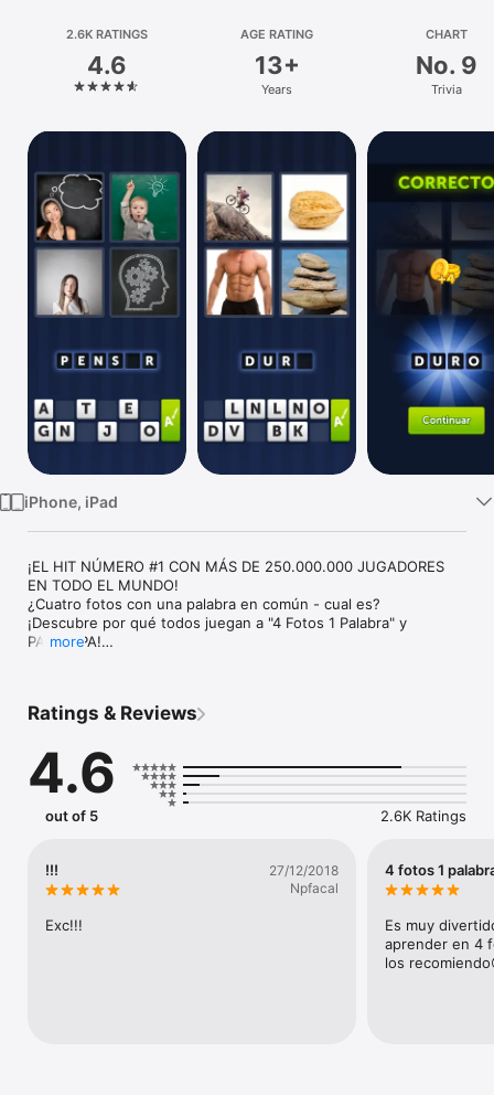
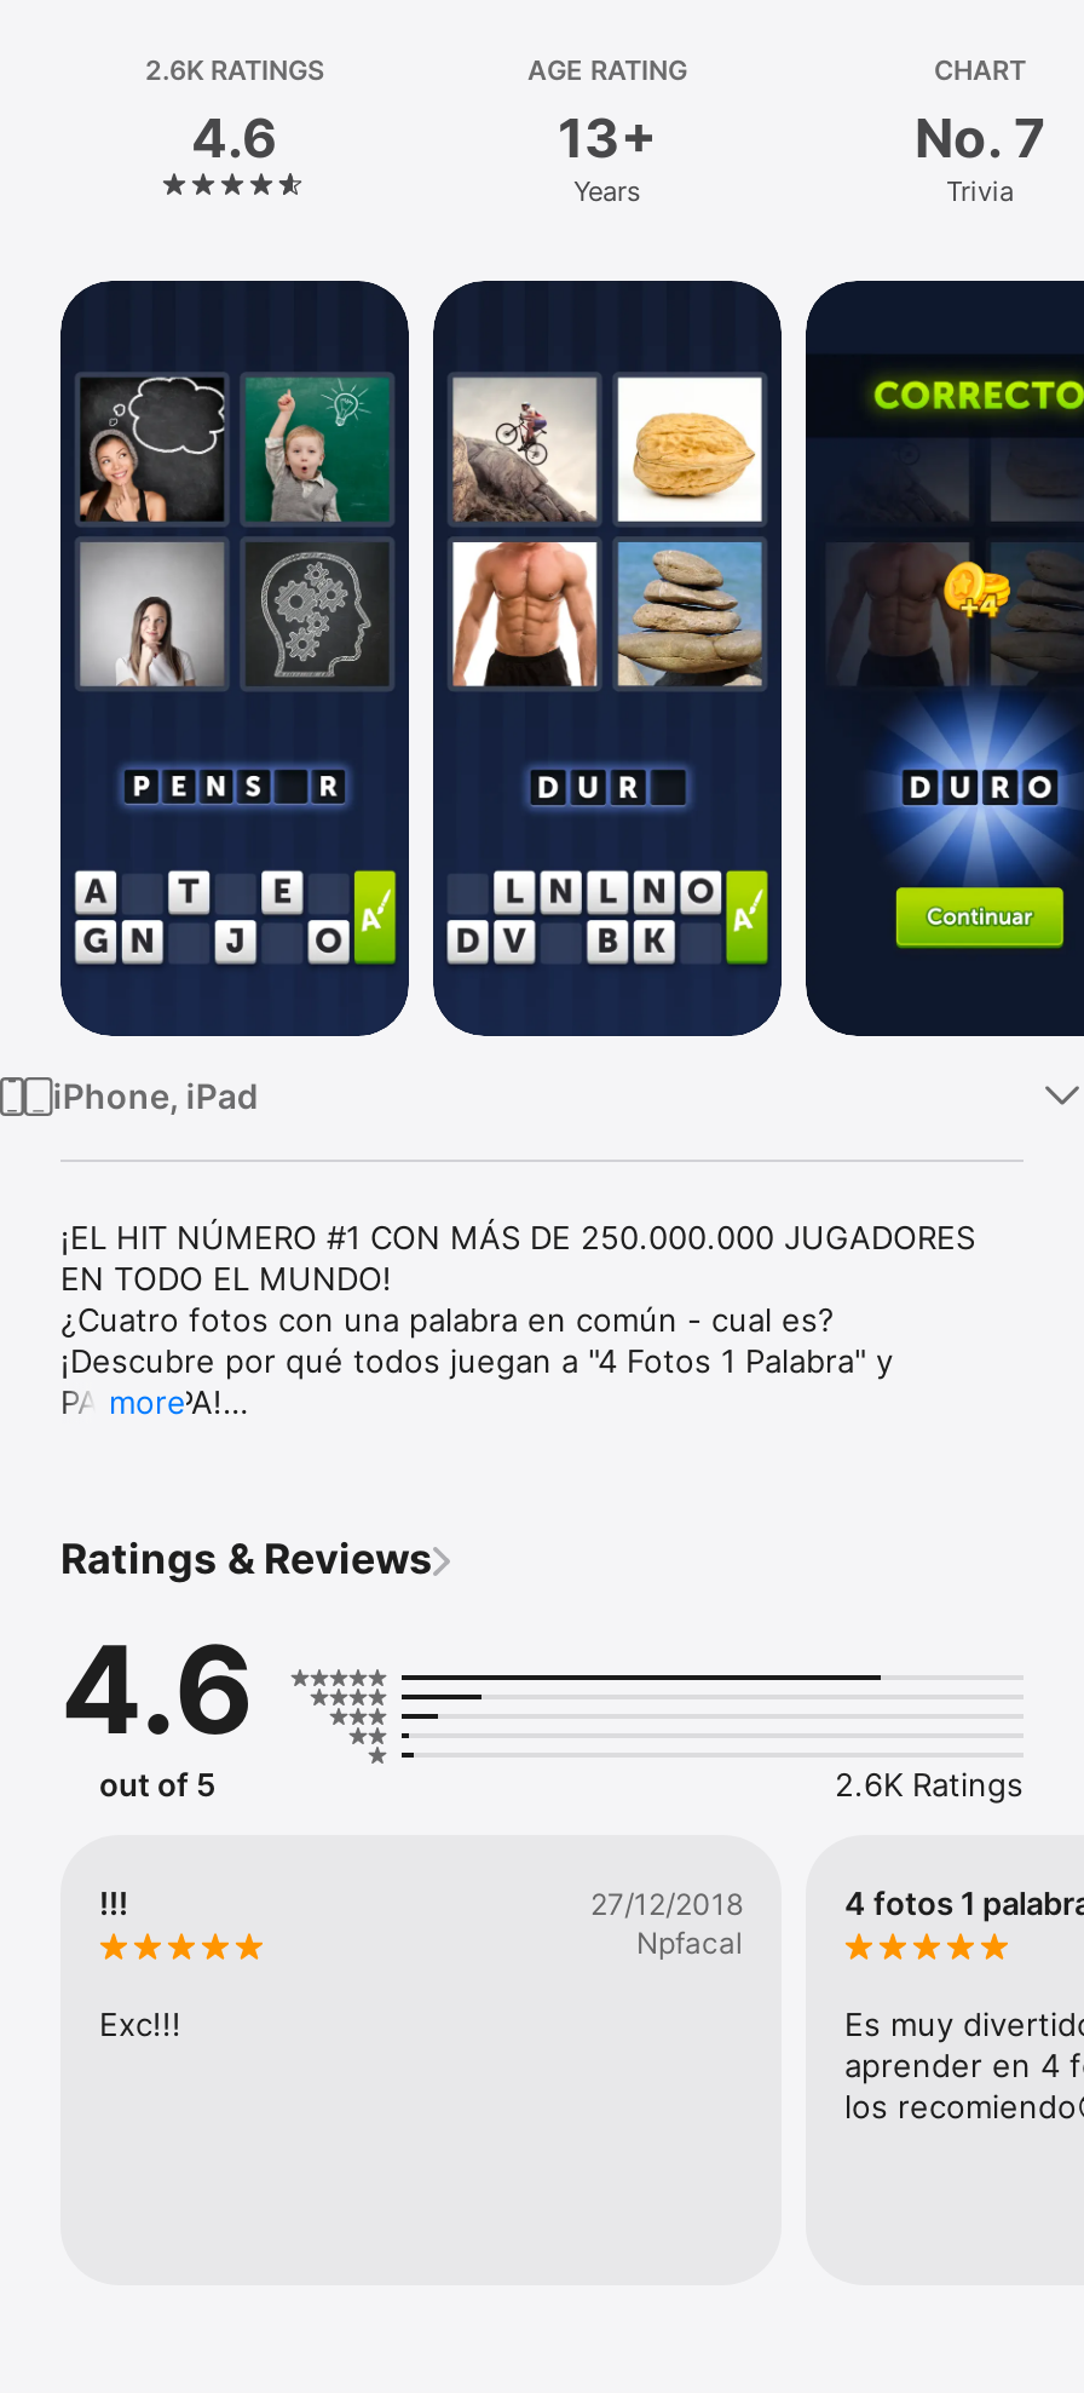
[416,51,477,79] No. 9 -> [915,107,1045,169] No. 7

